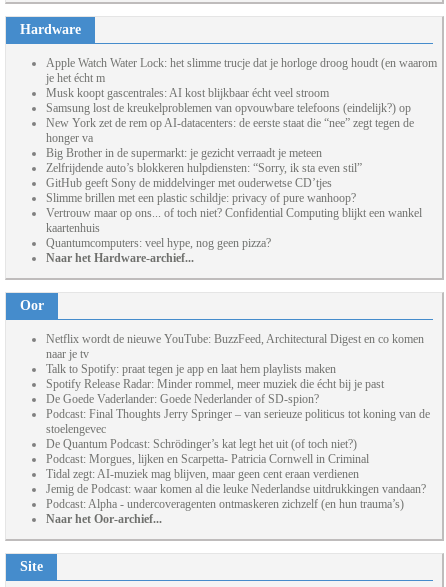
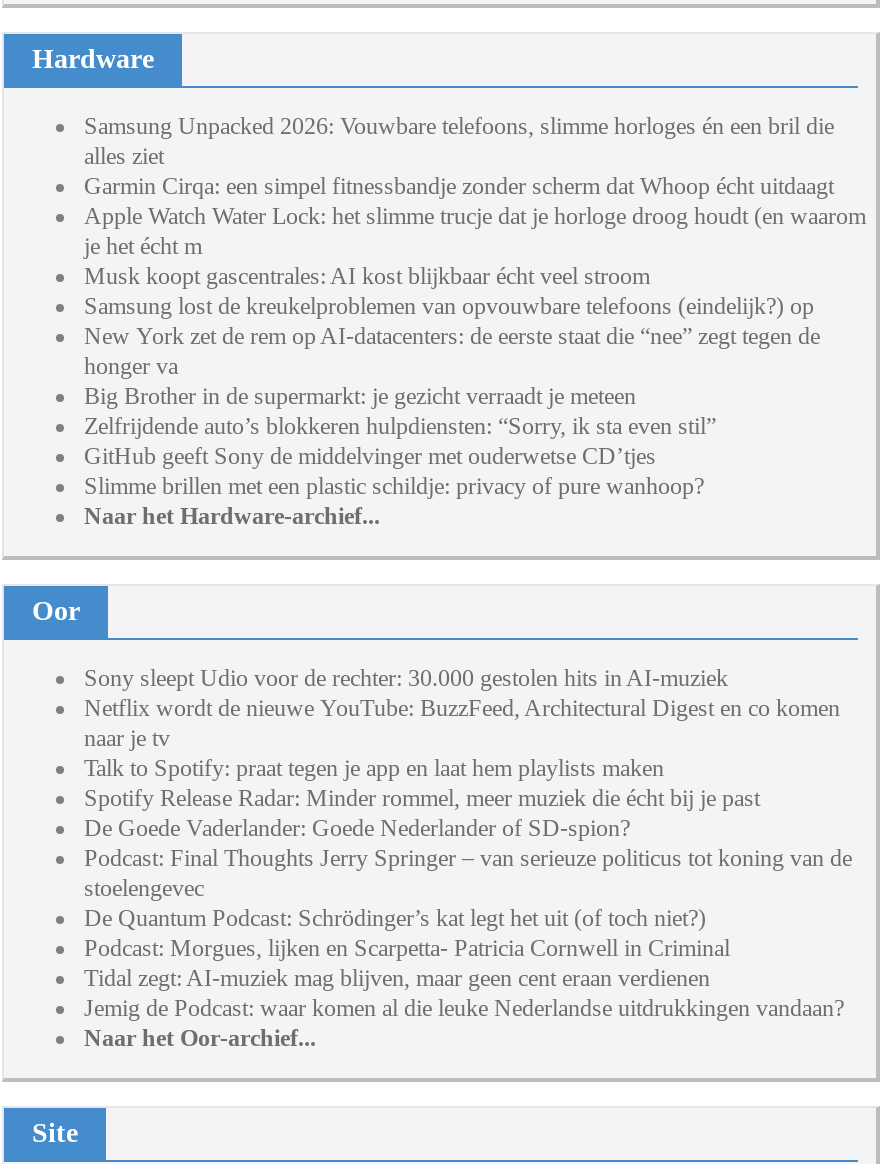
none -> [84,112,834,200] Samsung Unpacked 2026: Vouwbare telefoons, slimme horloges én een bril die | alles ziet | Garmin Cirqa: een simpel fitnessbandje zonder scherm dat Whoop écht uitdaagt
moved [46,56,437,205] -> [84,202,866,500]: Apple Watch Water Lock: het slimme trucje dat je horloge droog houdt (en waarom | je het écht m | Musk koopt gascentrales: AI kost blijkbaar écht veel stroom | ... | GitHub geeft Sony de middelvinger met ouderwetse CD’tjes | Slimme brillen met een plastic schildje: privacy of pure wanhoop?
[46,206,422,250] Vertrouw maar op ons... of toch niet? Confidential Computing blijkt een wankel | kaartenhuis | Quantumcomputers: veel hype, nog geen pizza? -> none
none -> [84,664,728,692] Sony sleept Udio voor de rechter: 30.000 gestolen hits in AI-muziek
[46,497,404,511] Podcast: Alpha - undercoveragenten ontmaskeren zichzelf (en hun trauma’s) -> none

